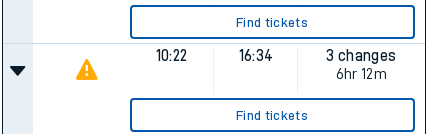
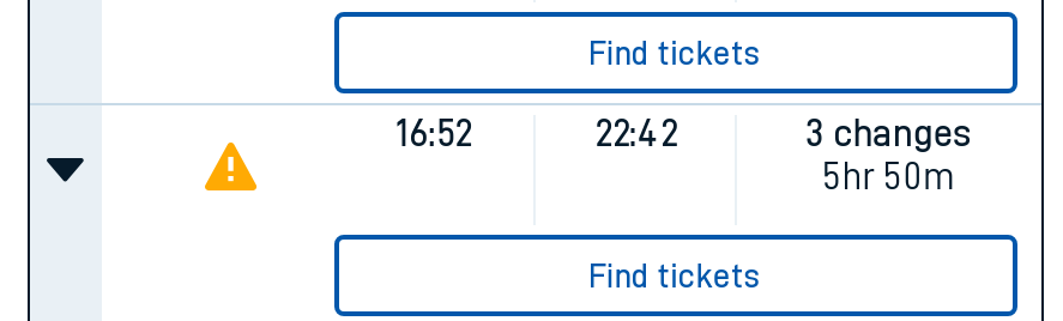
[156,48,187,64] 10:22 -> [396,115,472,153] 16:52
[239,48,273,64] 16:34 -> [595,115,678,153] 22:42
[336,66,387,82] 6hr 12m -> [822,158,955,196] 5hr 50m

